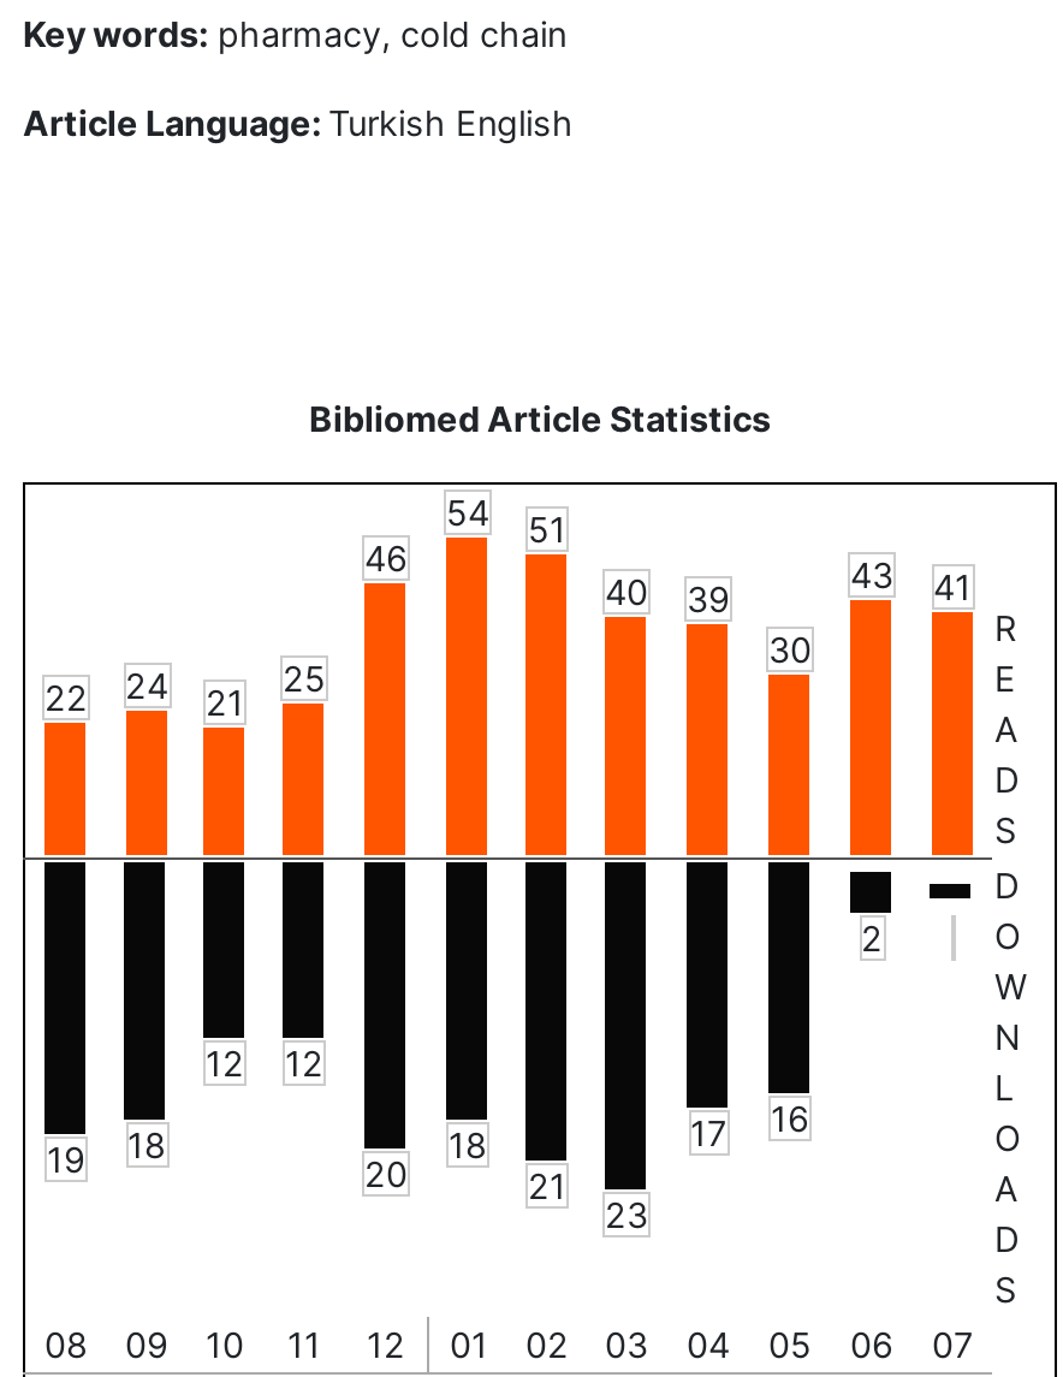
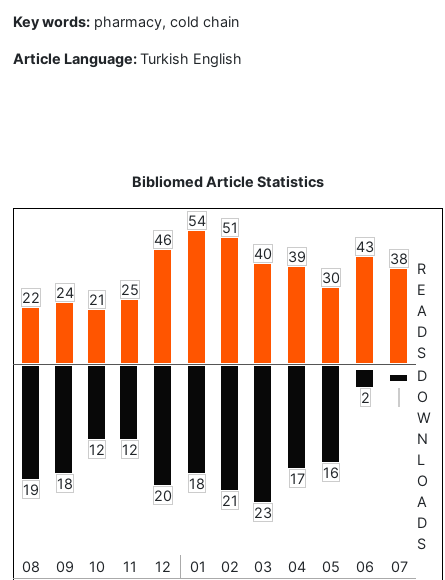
[933,566,972,607] 41 -> [390,250,408,267] 38

